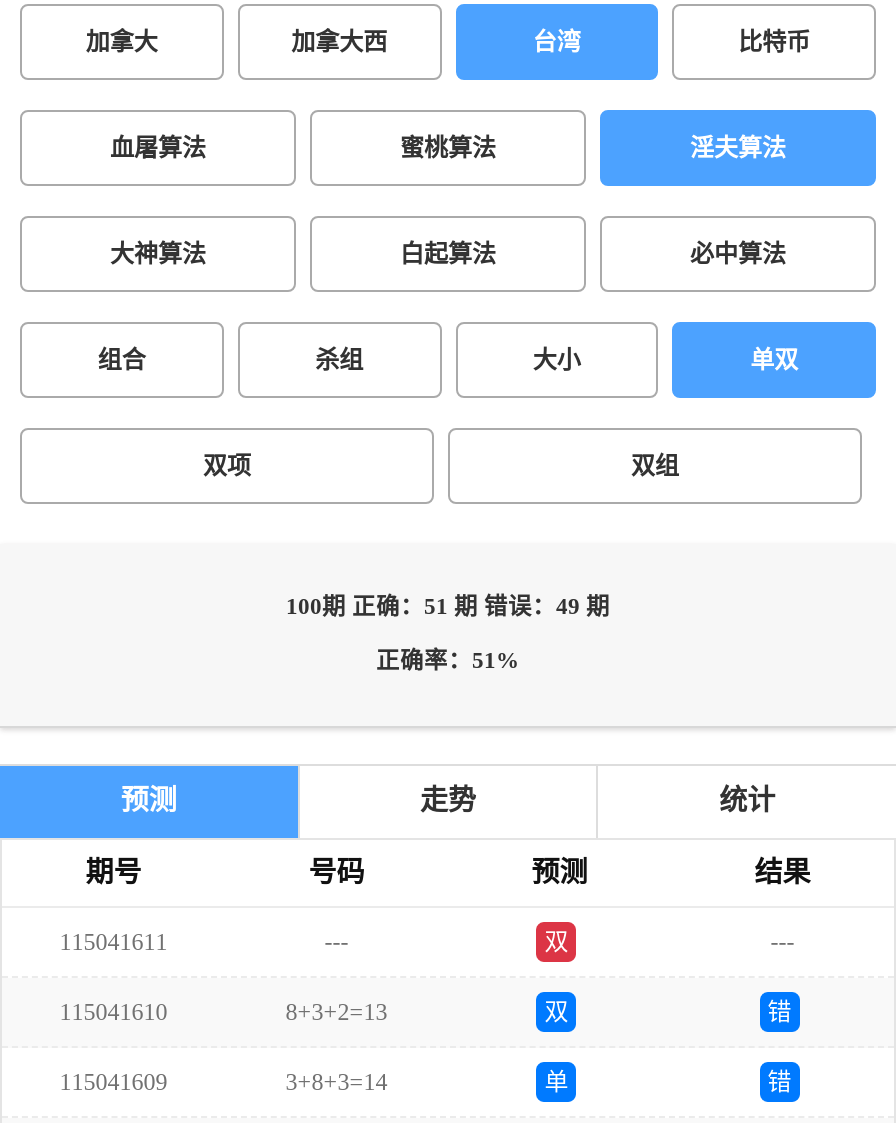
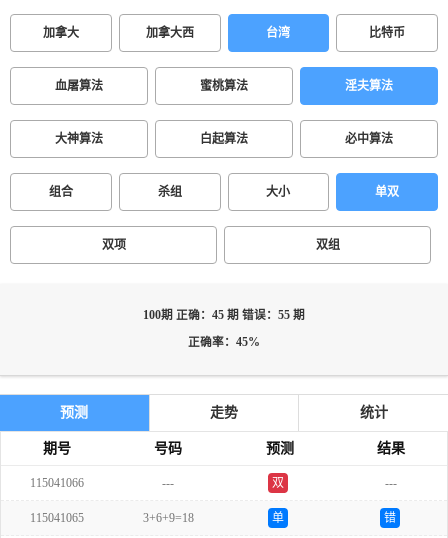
[286,594,610,620] 100期 正确：51 期 错误：49 期 -> [143,309,305,322] 100期 正确：45 期 错误：55 期
[376,648,520,674] 正确率：51% -> [188,336,260,349] 正确率：45%
[60,928,168,956] 115041611 -> [30,476,84,490] 115041066
[60,998,792,1096] 115041610 | 8+3+2=13 | 双 | 错 | 115041609 | 3+8+3=14 -> [30,511,194,525] 115041065 | 3+6+9=18

